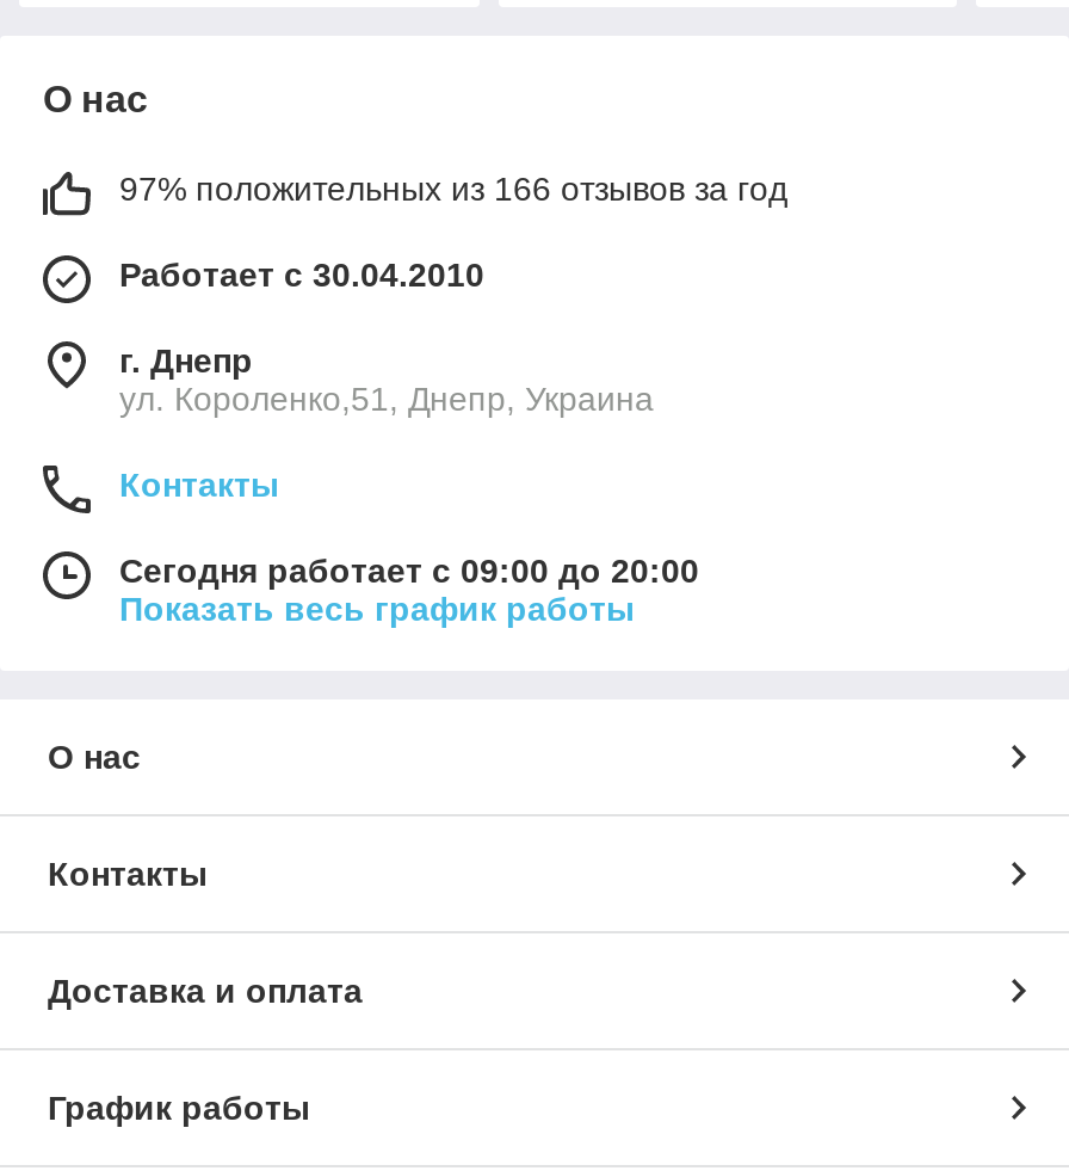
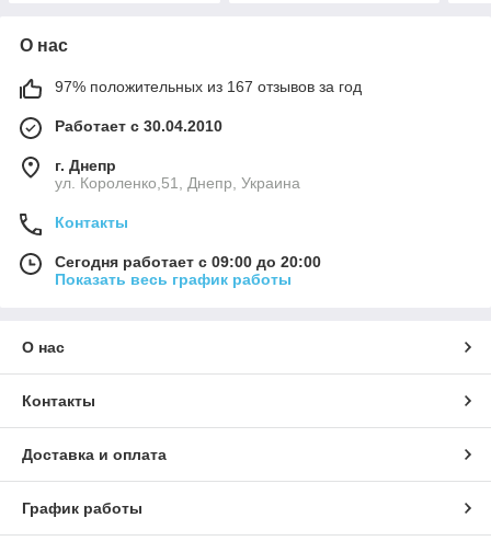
[119,171,787,209] 97% положительных из 166 отзывов за год -> [55,78,362,96] 97% положительных из 167 отзывов за год

